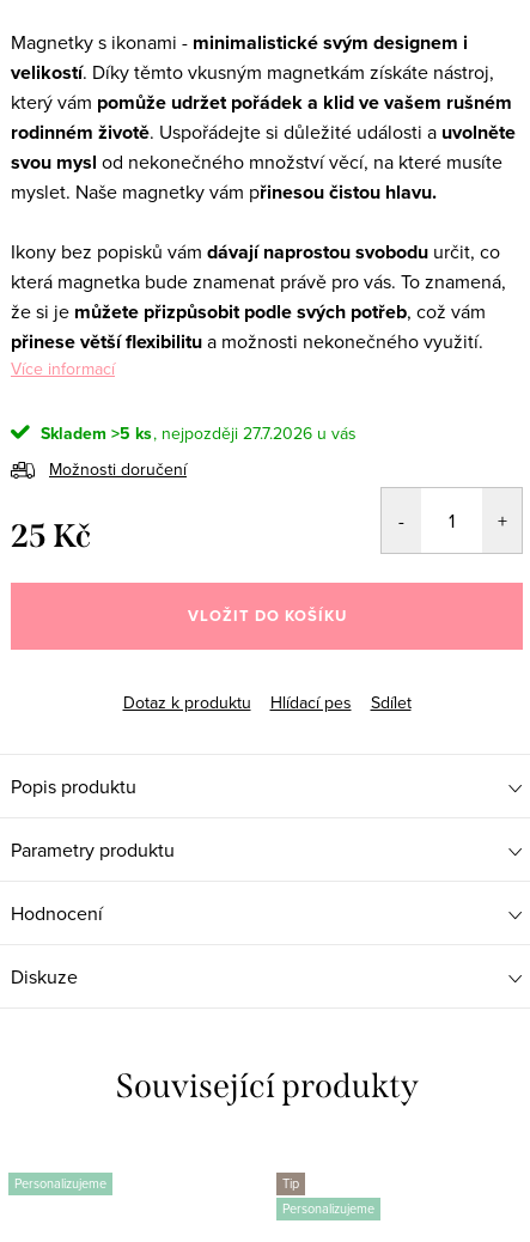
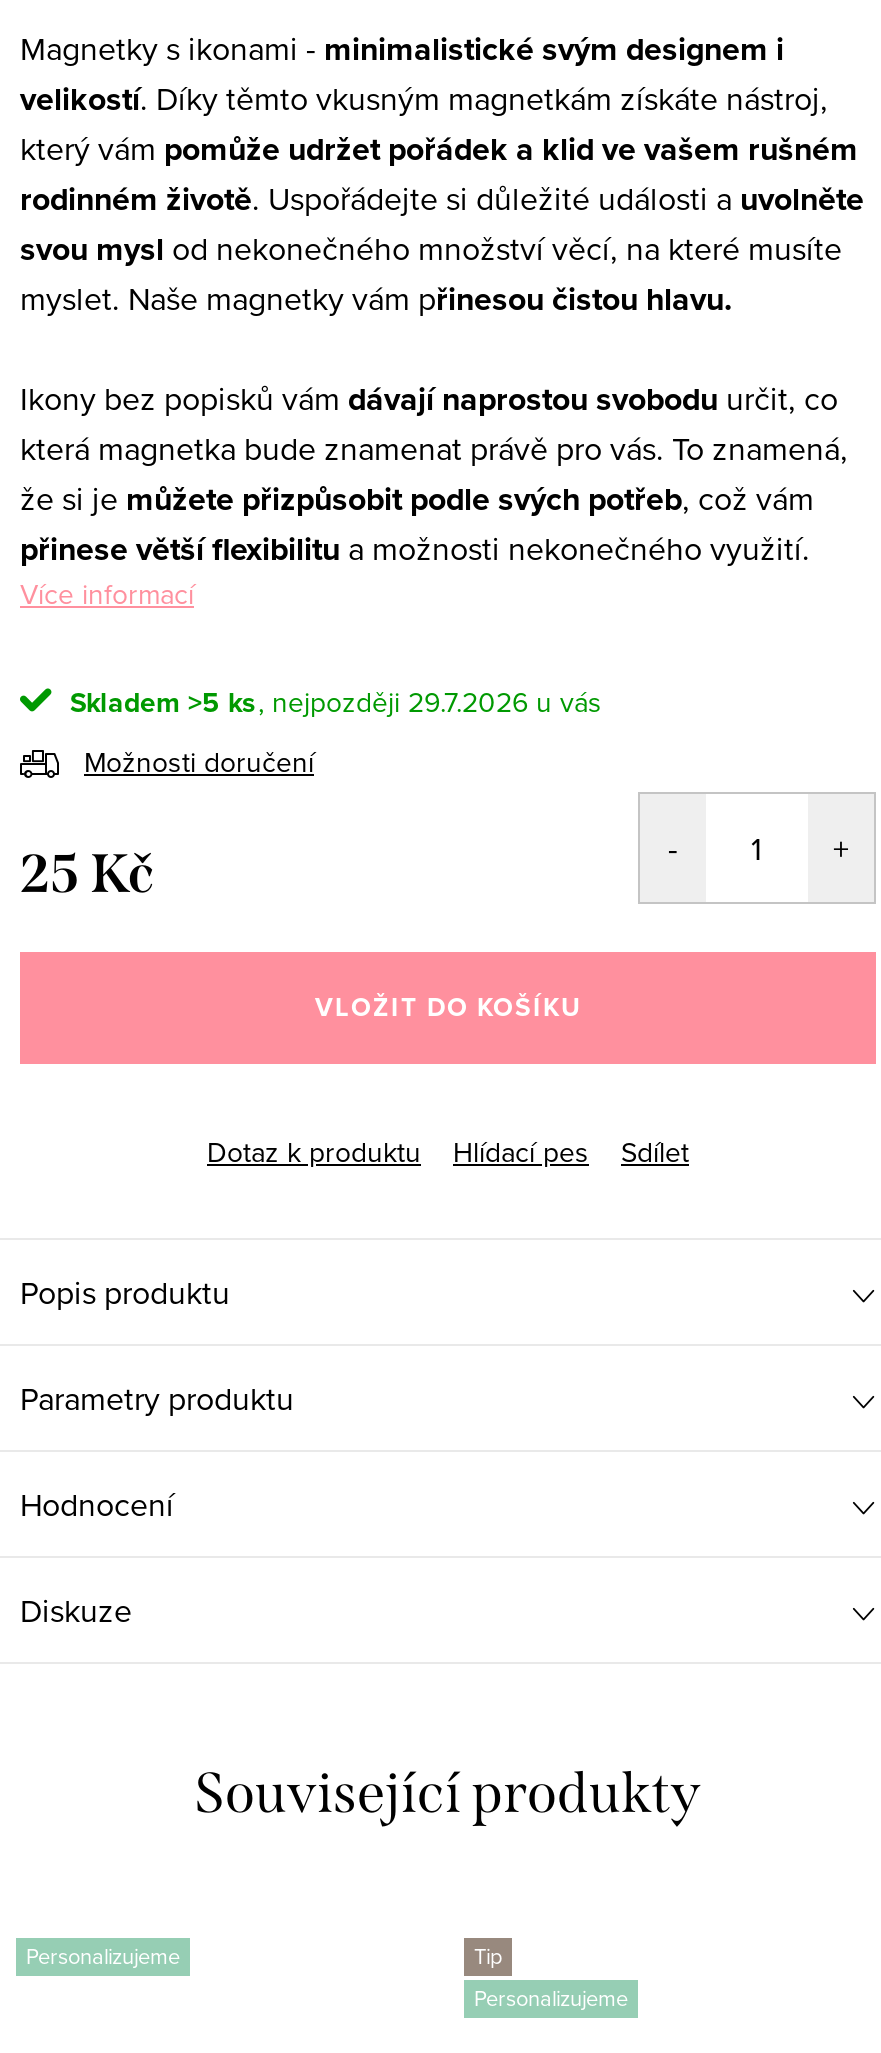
[238,421,317,445] 27.7.2026 -> [400,681,536,721] 29.7.2026

